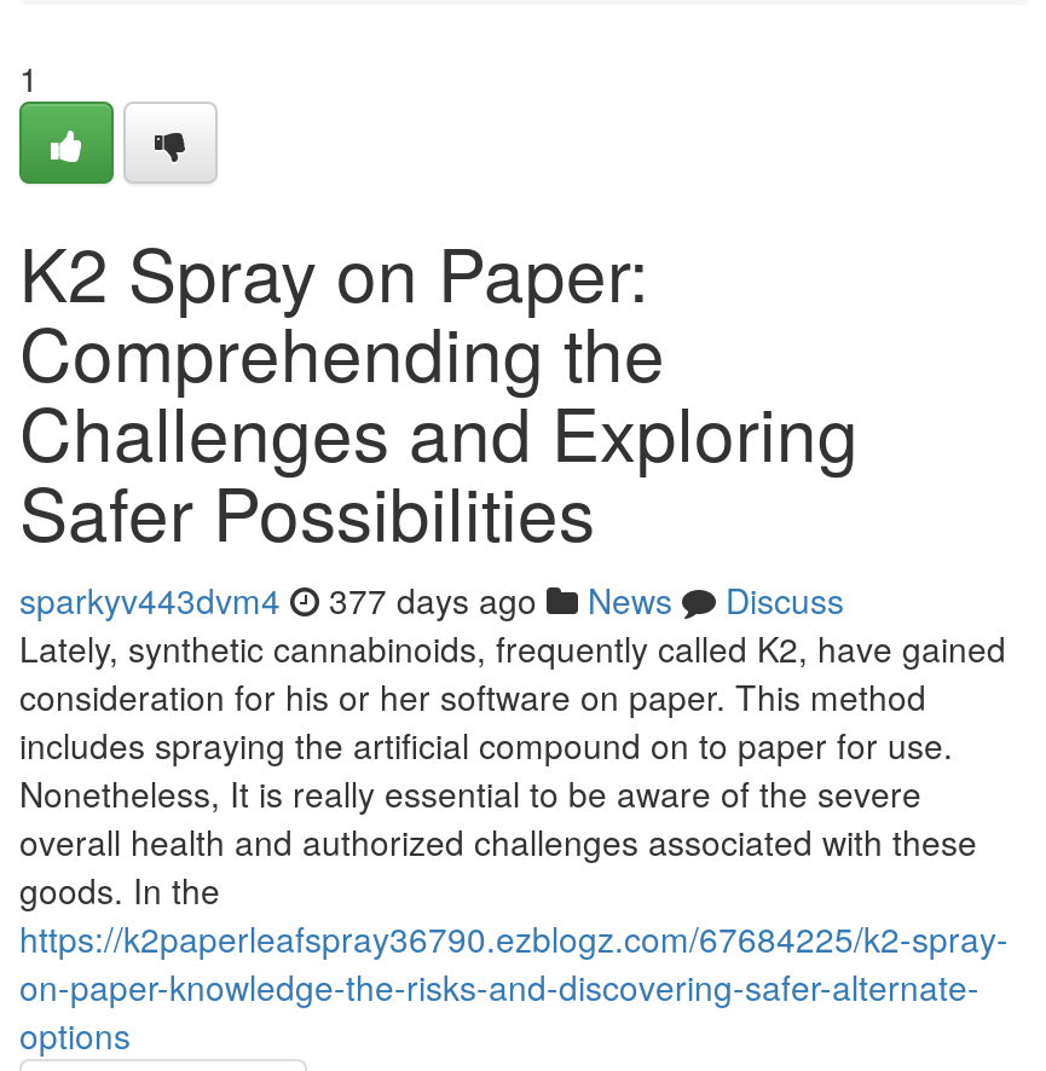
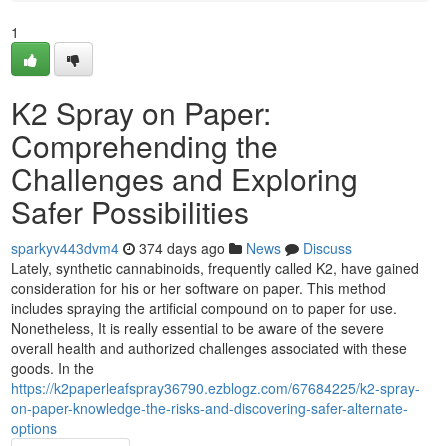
[19,575,844,624] sparkyv443dvm4 377 days ago News Discuss -> [11,238,352,258] sparkyv443dvm4 374 days ago News Discuss

